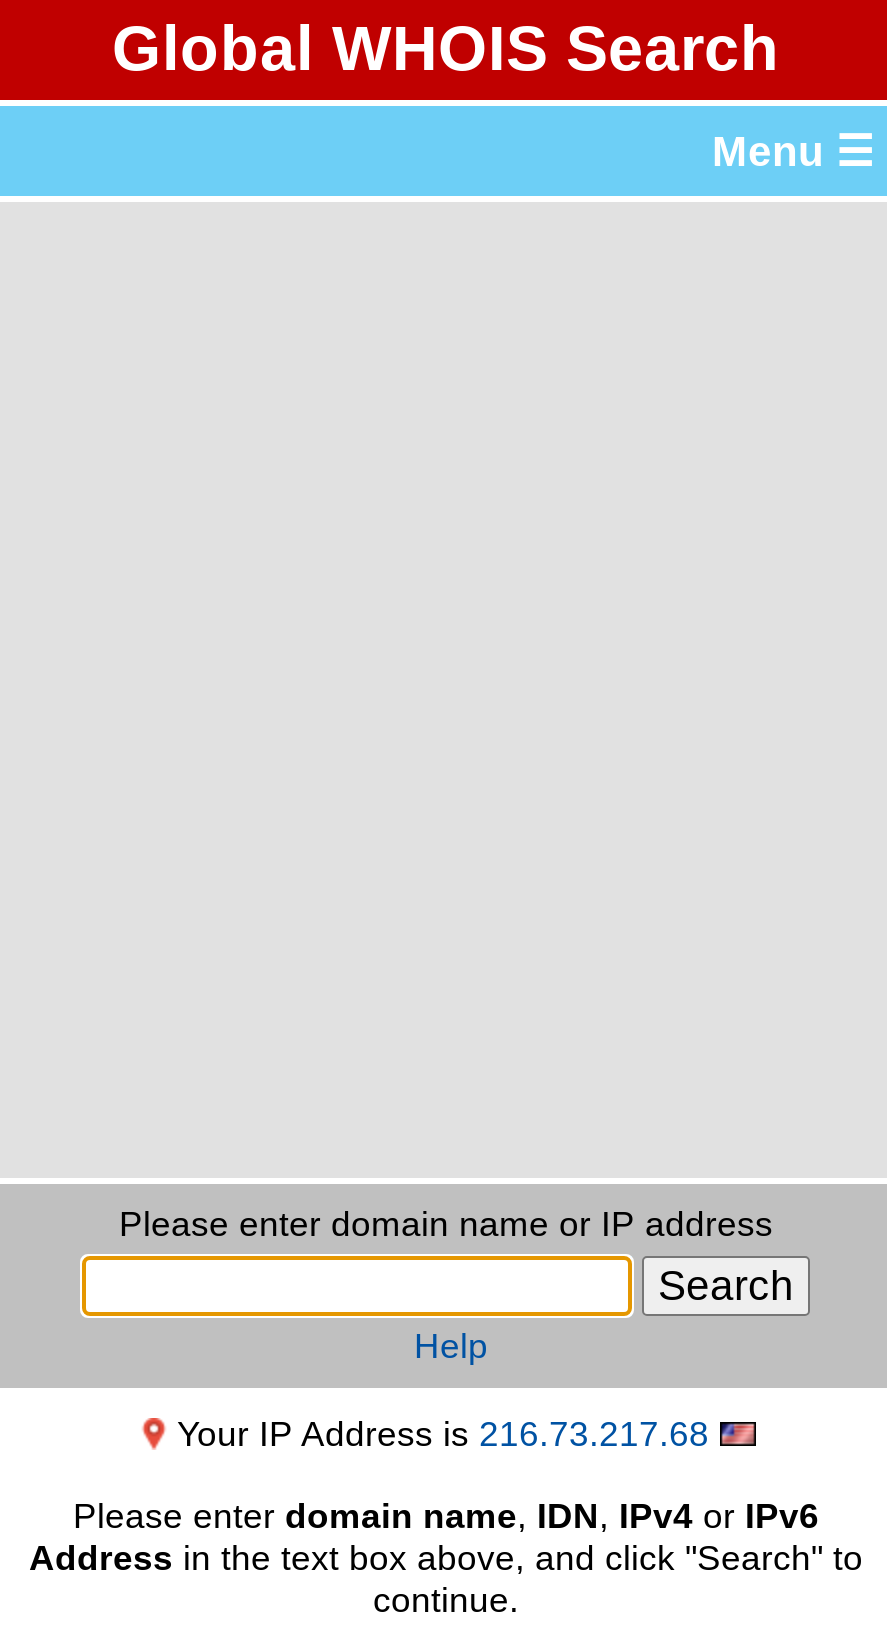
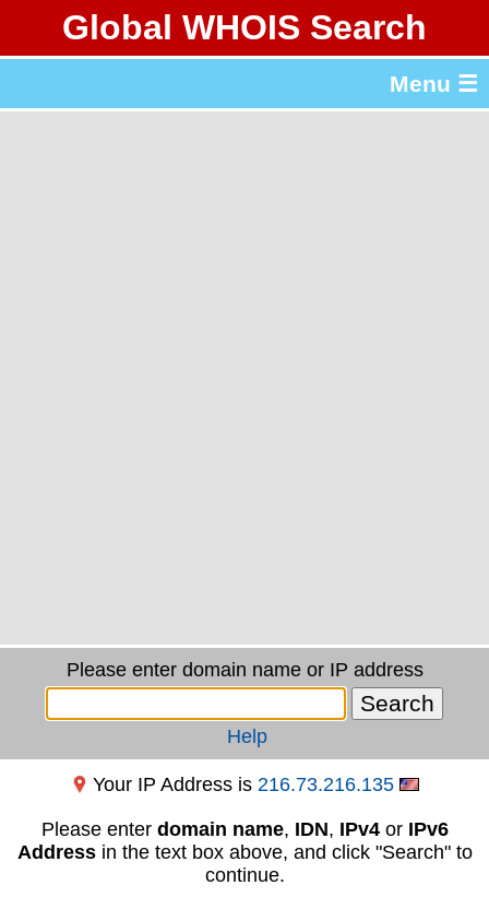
[177,1414,709,1454] Your IP Address is 216.73.217.68 -> [92,774,393,795] Your IP Address is 216.73.216.135

